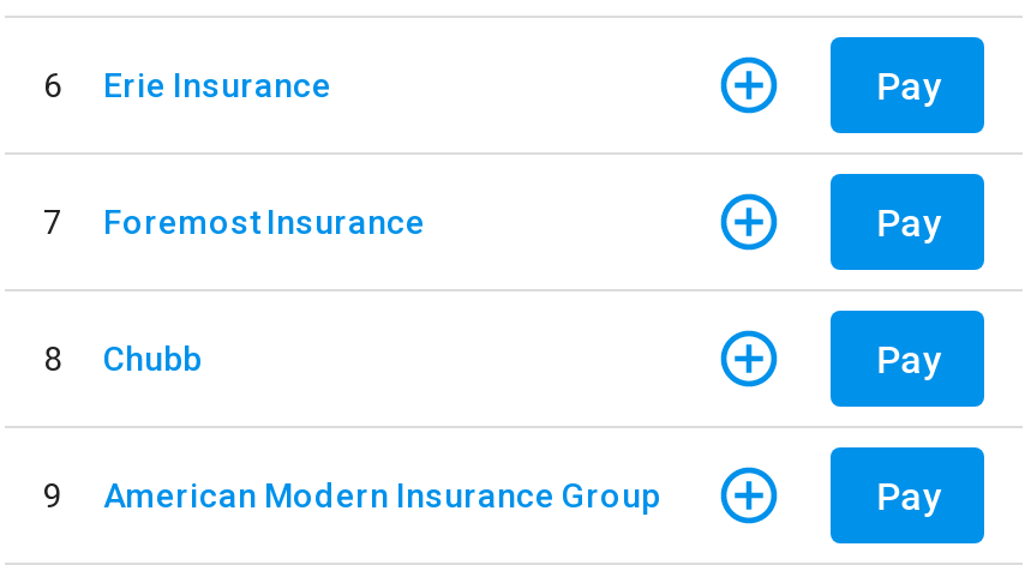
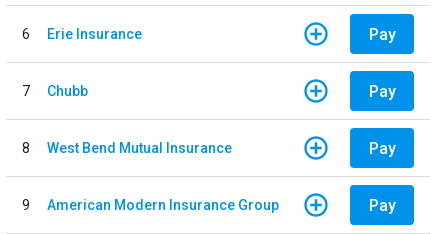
[103,202,425,240] Foremost Insurance -> none
moved [103,338,202,377] -> [47,82,88,98]: Chubb
none -> [47,139,232,155] West Bend Mutual Insurance

